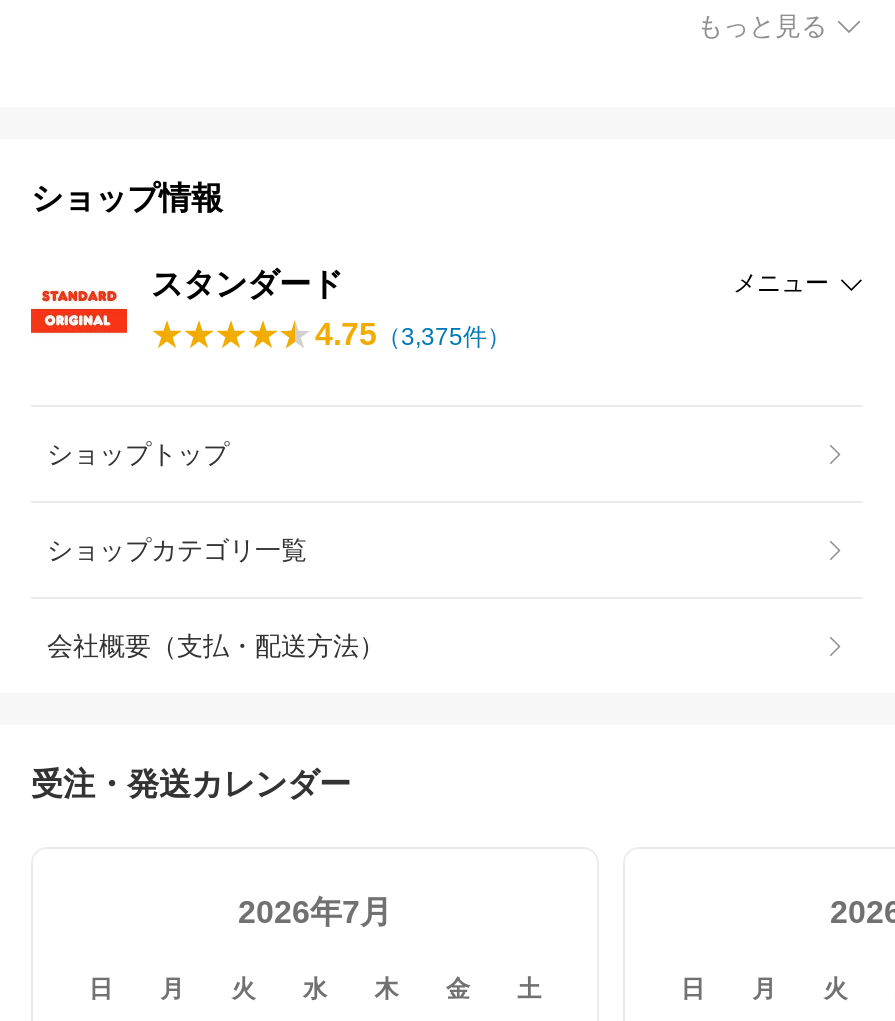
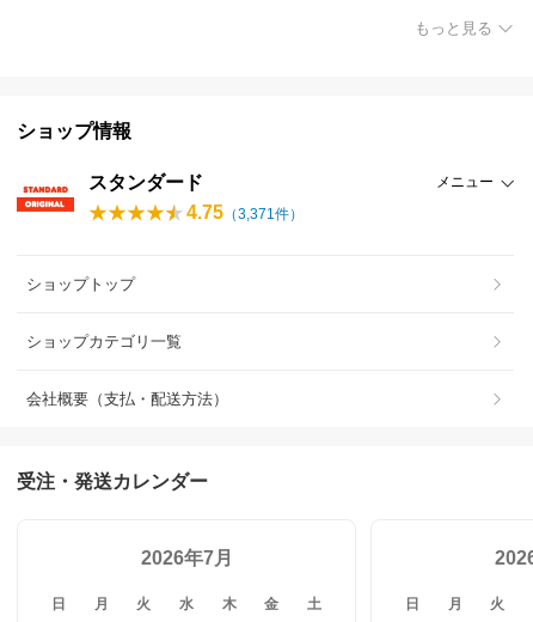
[315,317,511,351] 4.75（3,375件） -> [186,202,304,222] 4.75（3,371件）

